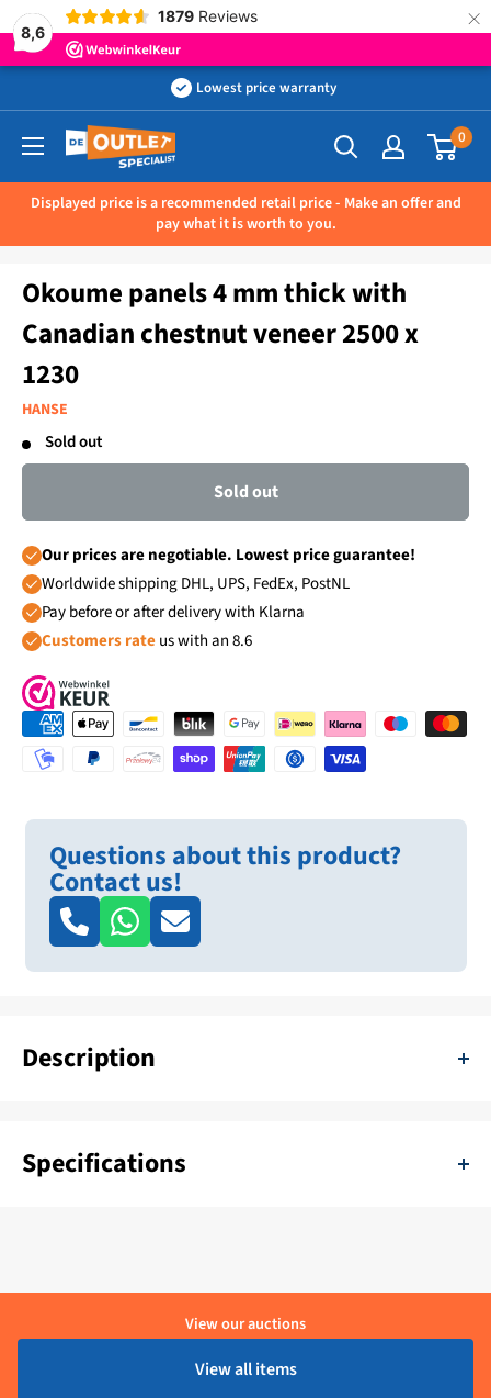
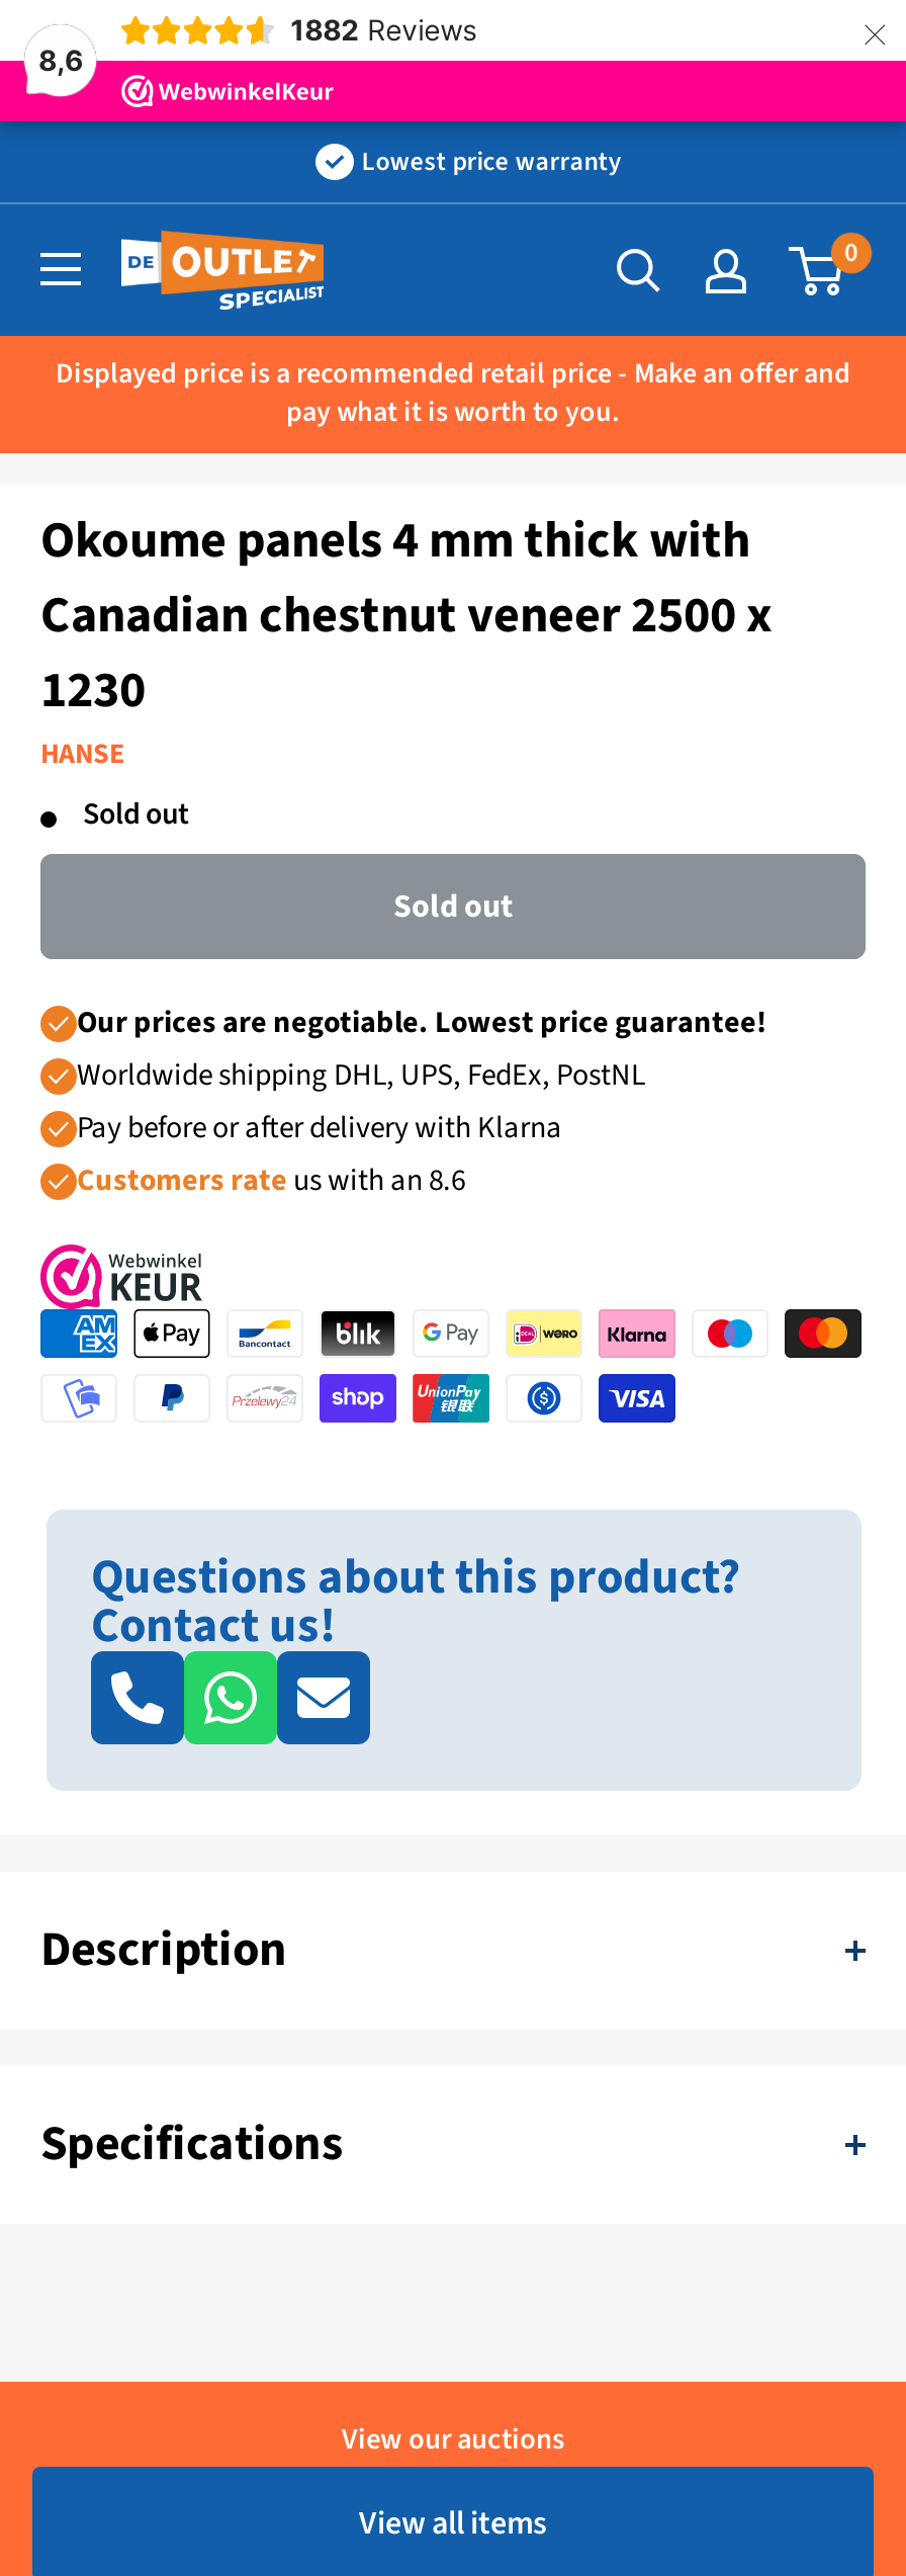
[157,7,257,25] 1879 Reviews -> [290,12,476,47] 1882 Reviews

